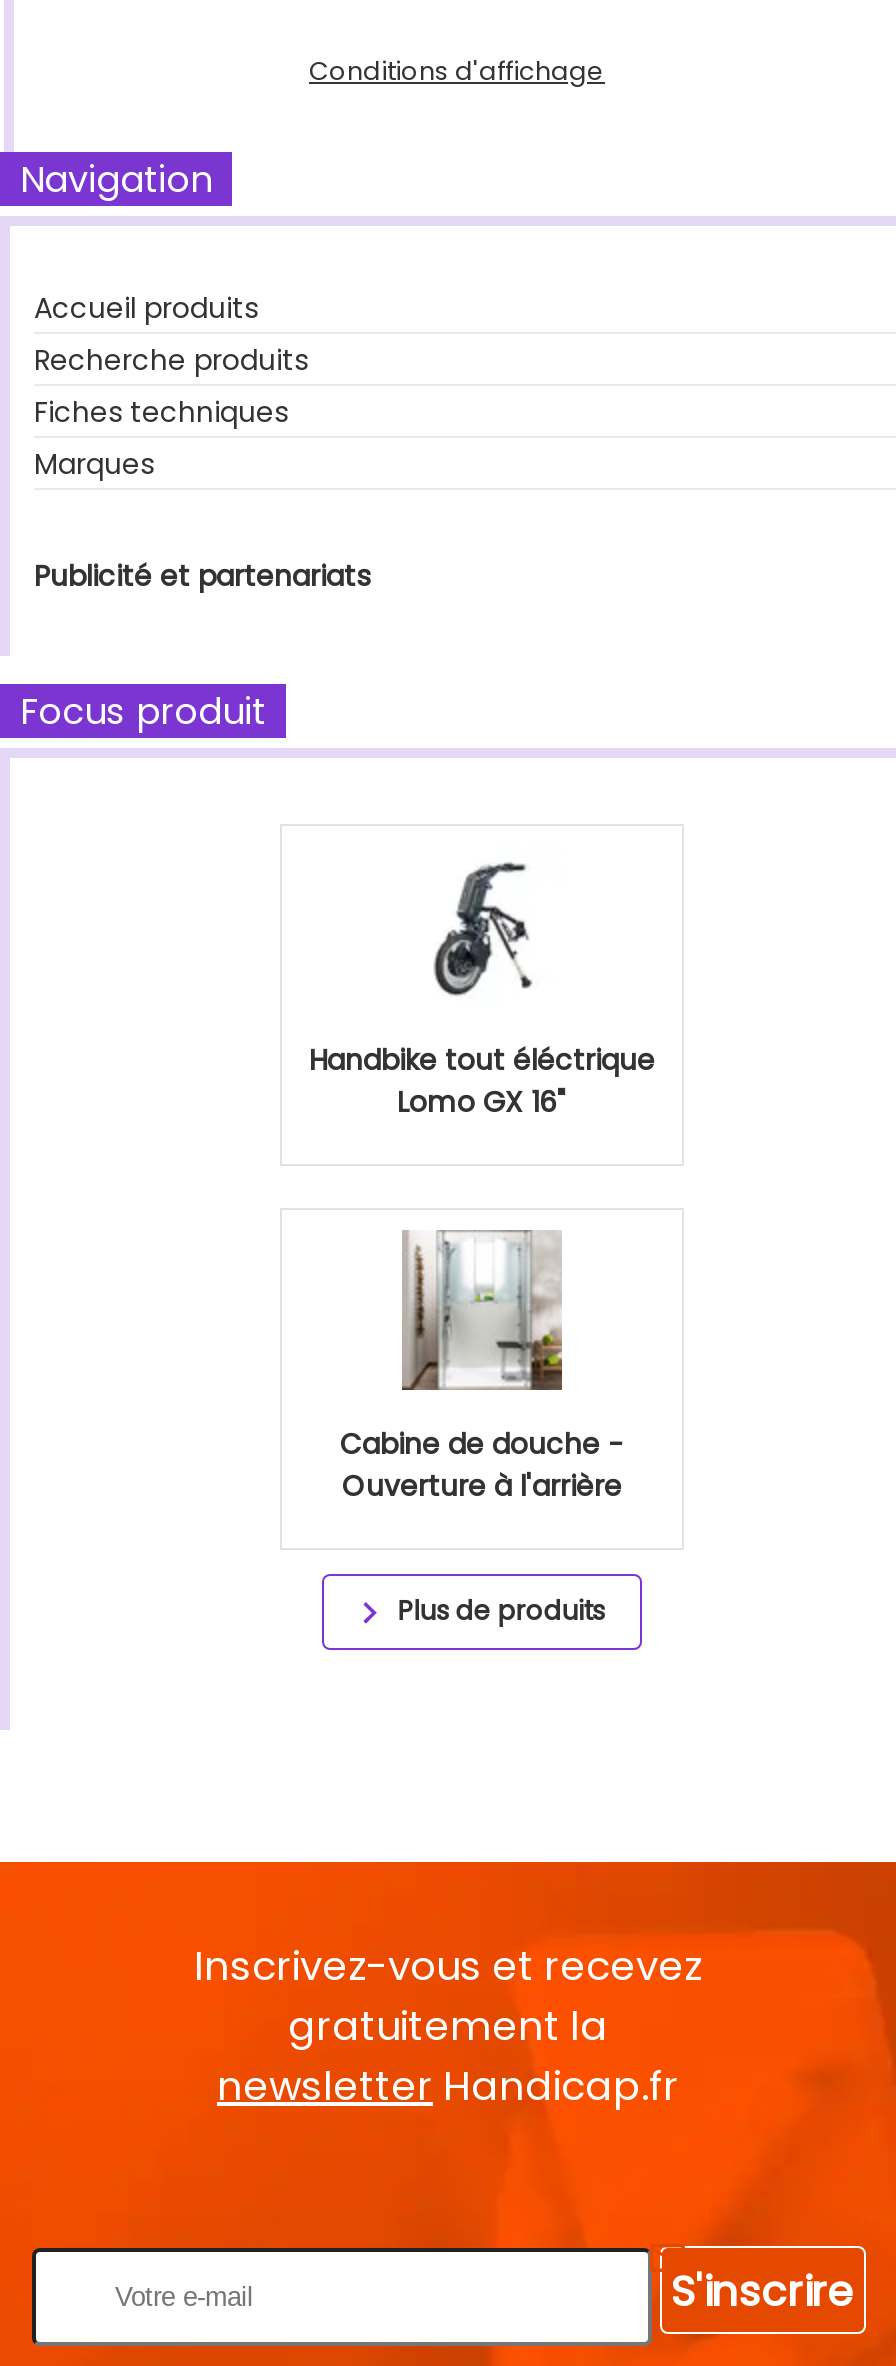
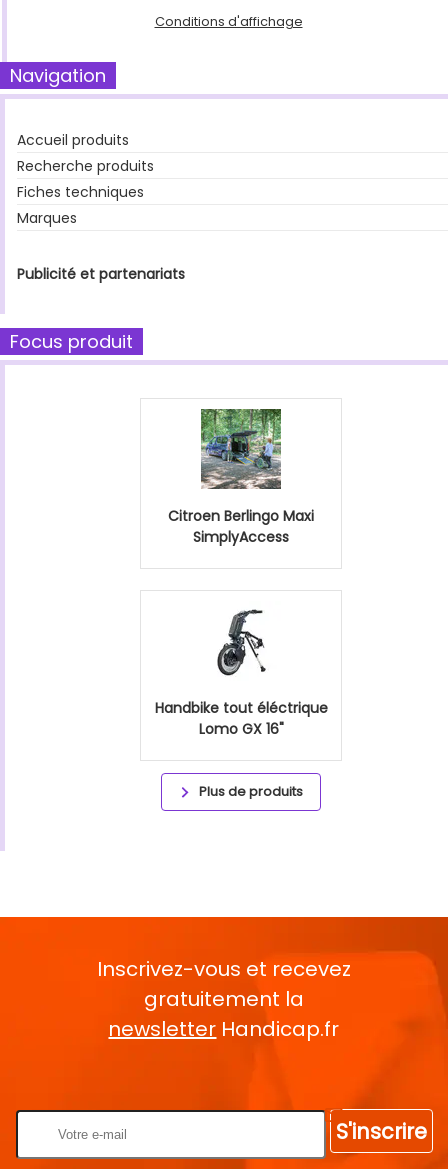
none -> [168,408,314,547] [image] | Citroen Berlingo Maxi | SimplyAccess
moved [309,862,655,1122] -> [154,609,327,739]: [image] | Handbike tout éléctrique | Lomo GX 16"
[340,1230,624,1506] [image] | Cabine de douche - | Ouverture à l'arrière -> none

